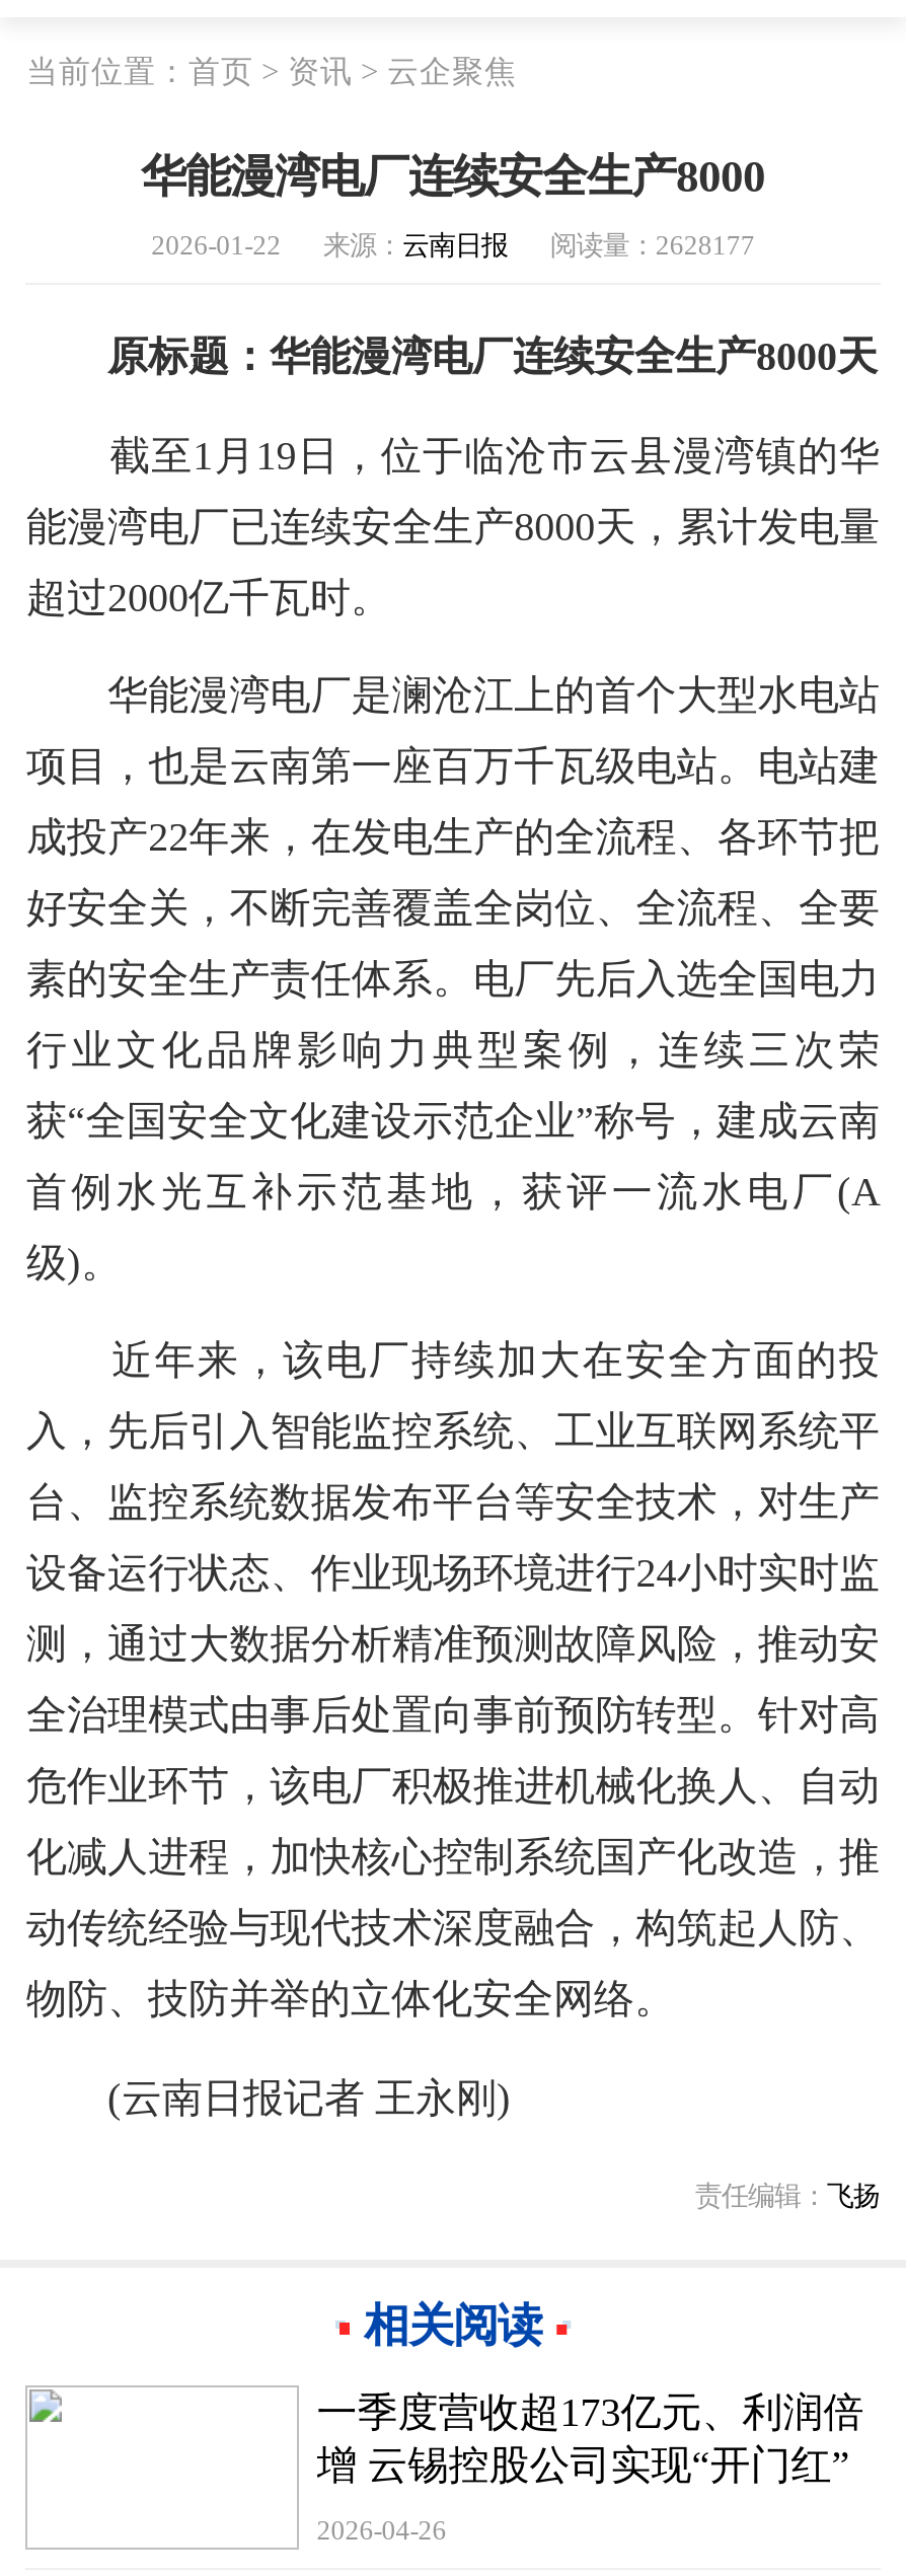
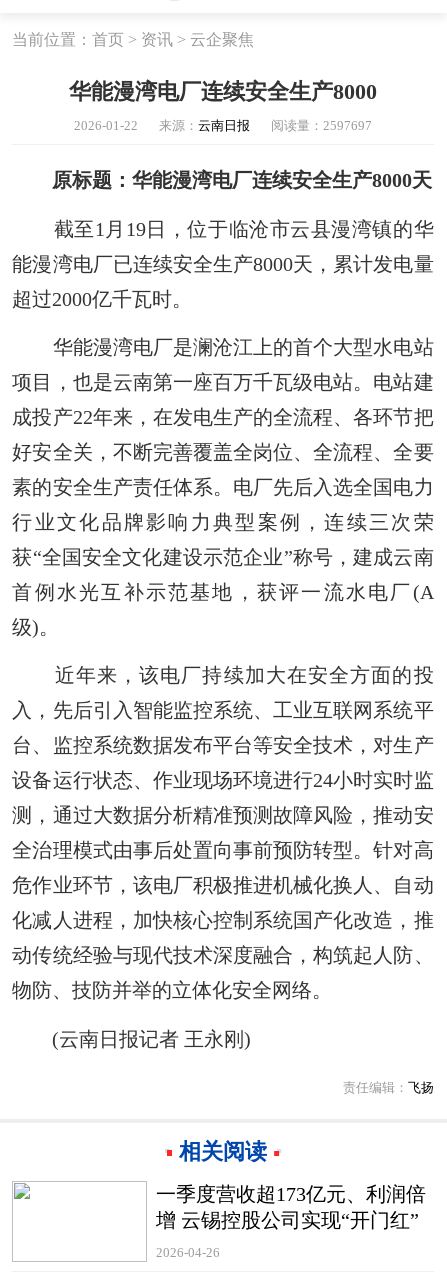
[151,231,755,261] 2026-01-22 来源：云南日报 阅读量：2628177 -> [74,118,372,133] 2026-01-22 来源：云南日报 阅读量：2597697

